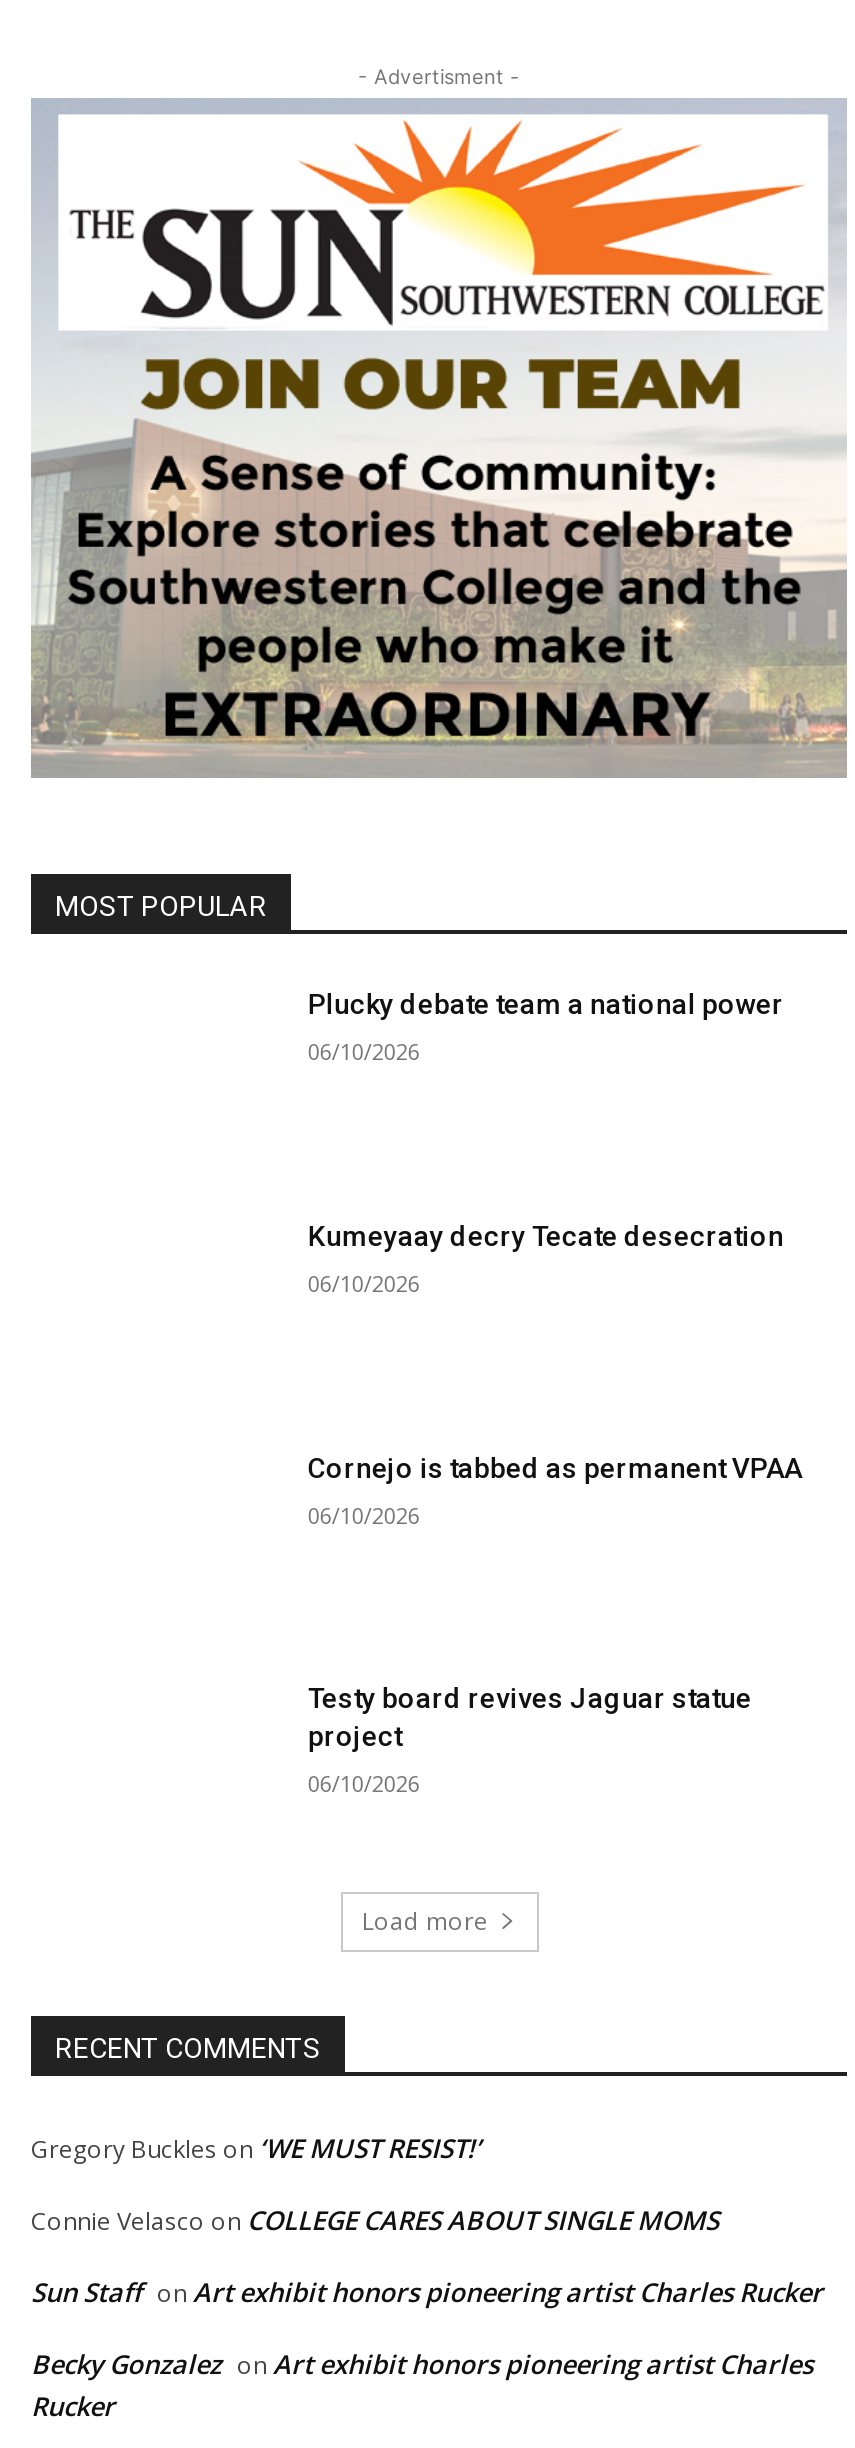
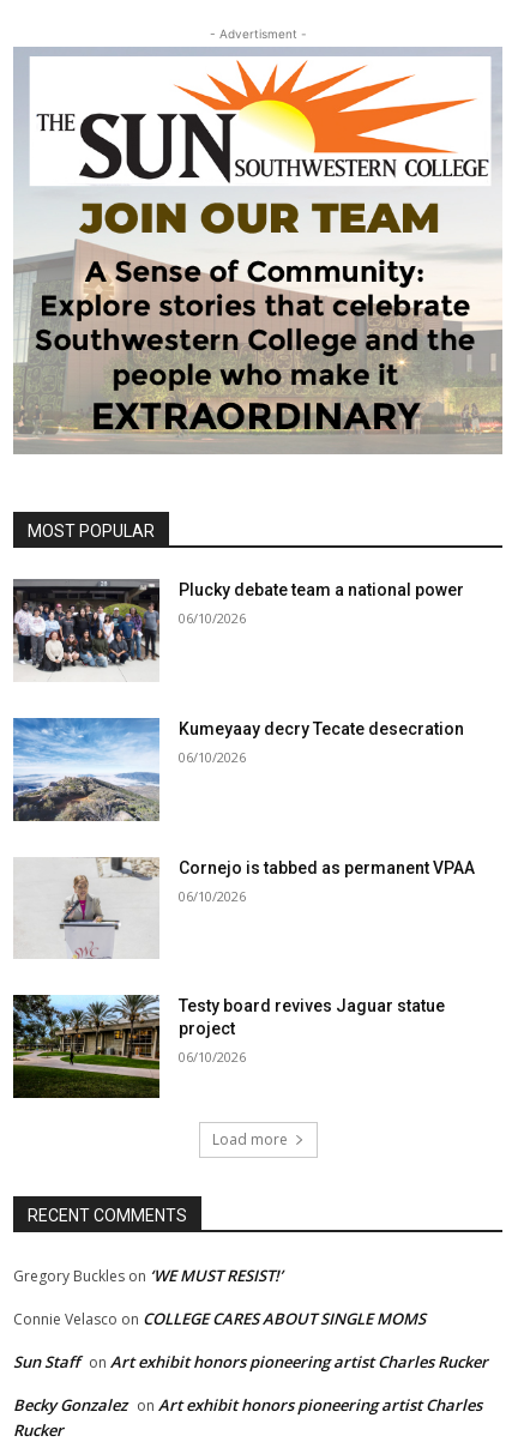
none -> [12,578,161,680] [image]
none -> [12,717,161,822] [image]
none -> [13,856,161,960] [image]
none -> [12,994,161,1099] [image]

